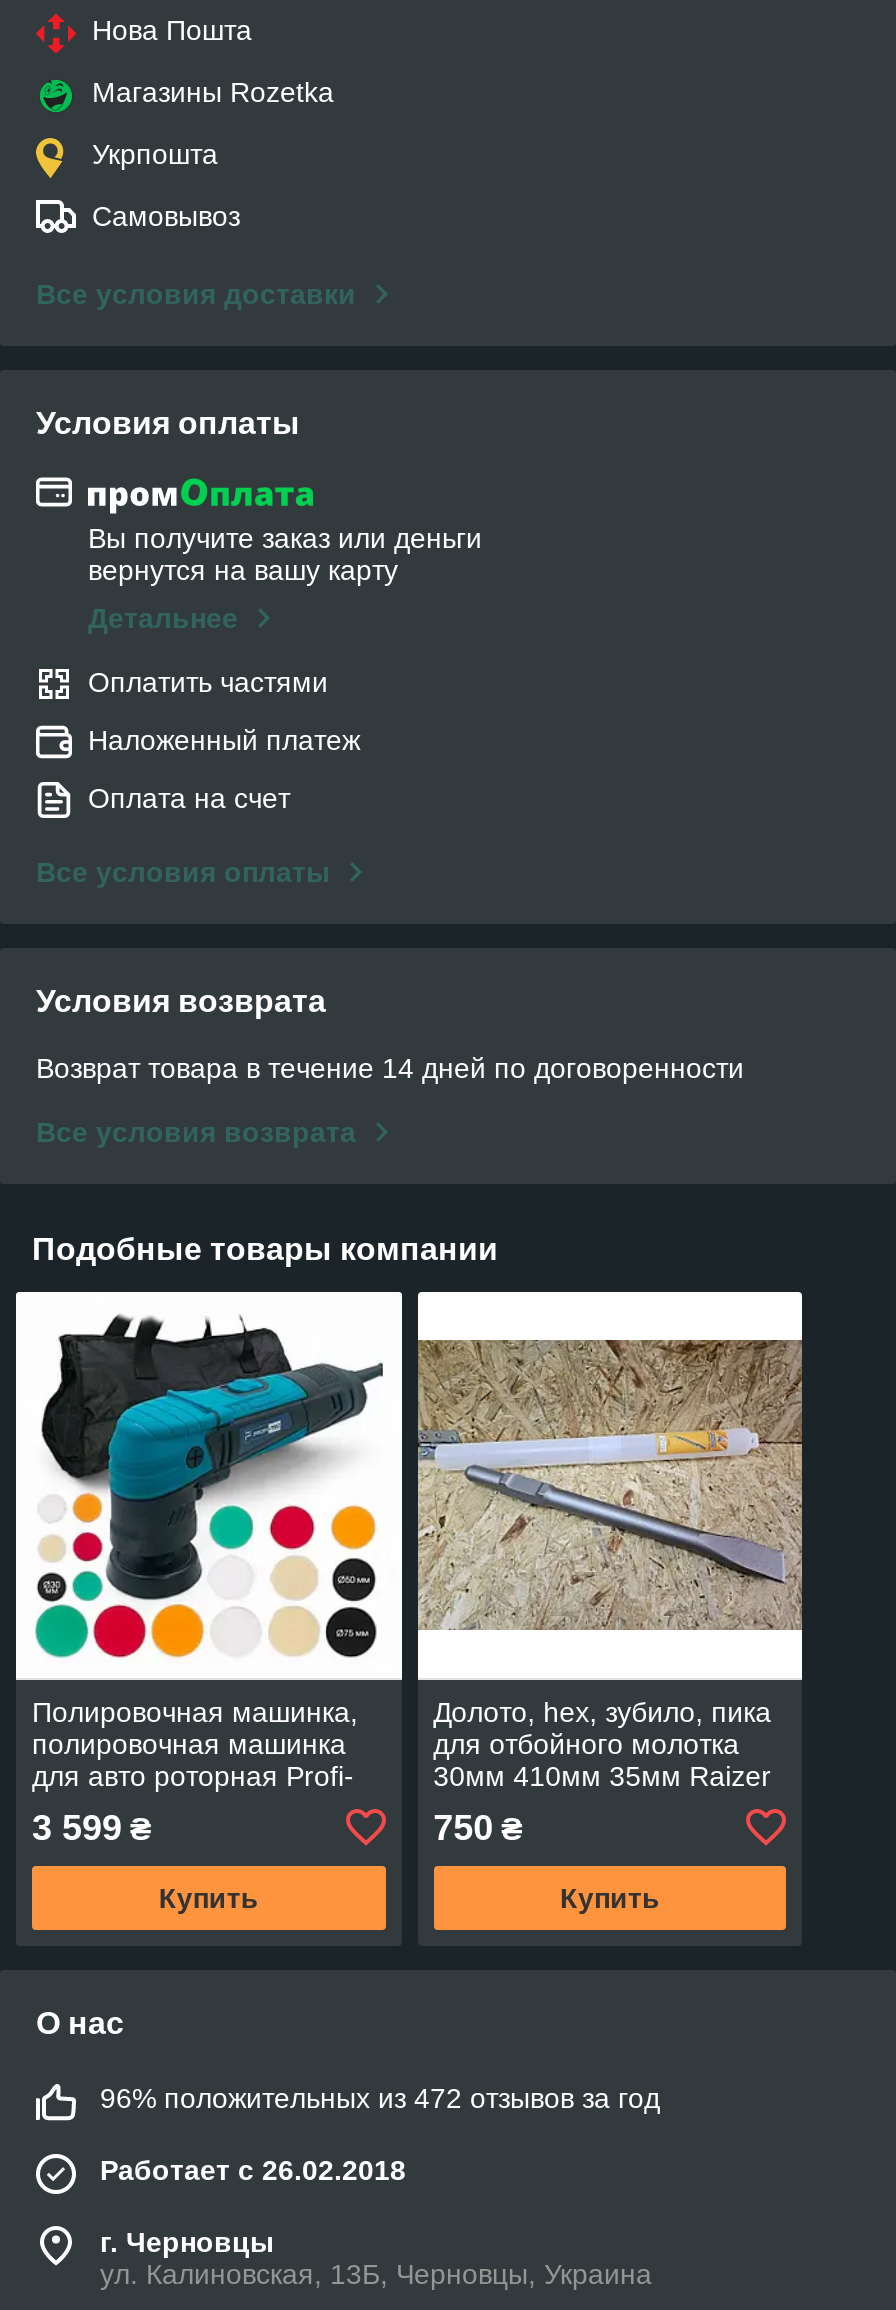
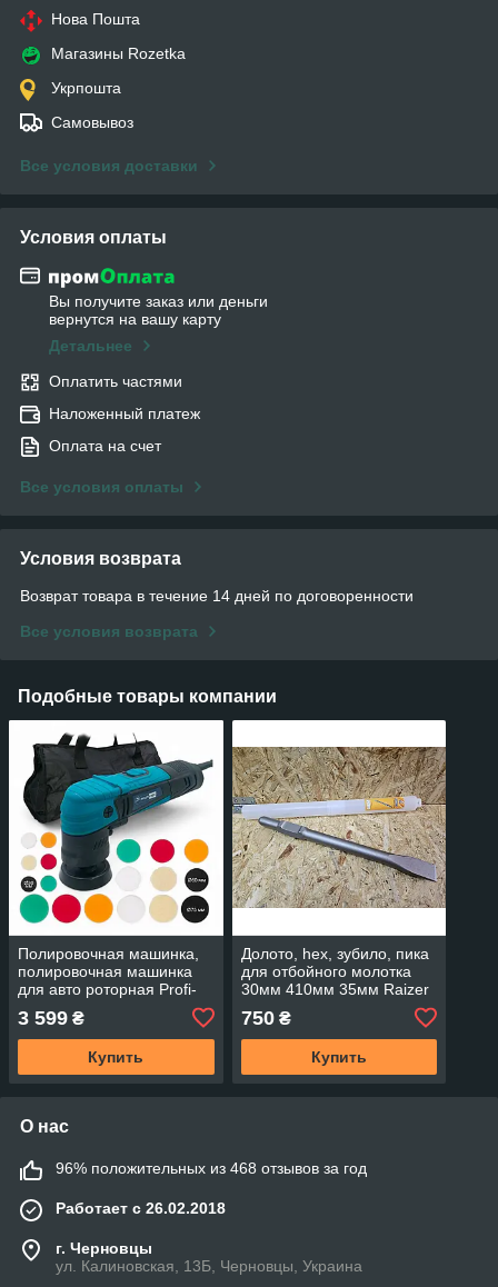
[100,2082,660,2114] 96% положительных из 472 отзывов за год -> [56,1159,367,1177] 96% положительных из 468 отзывов за год

